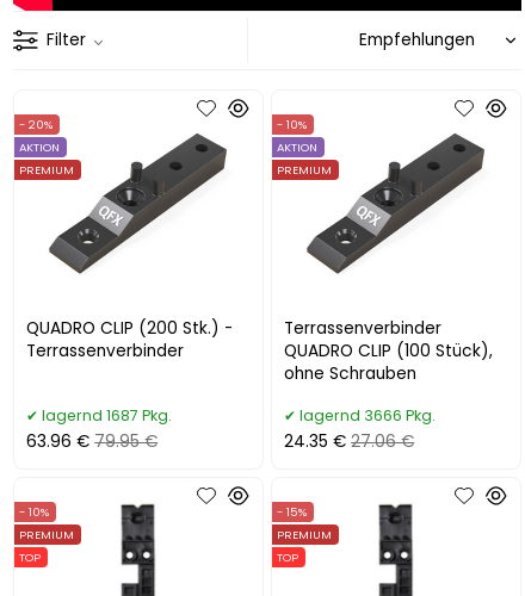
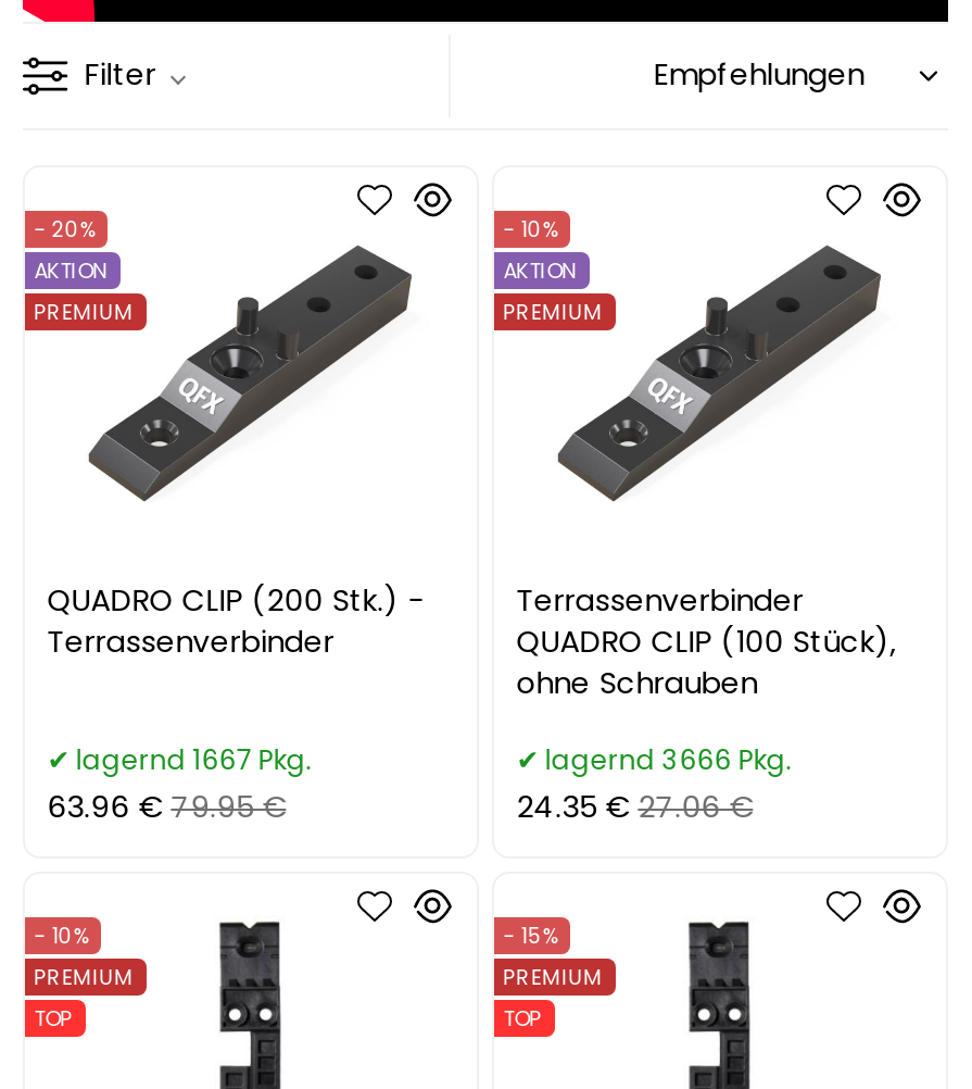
[42,405,172,425] lagernd 1687 Pkg. -> [75,740,312,777] lagernd 1667 Pkg.

